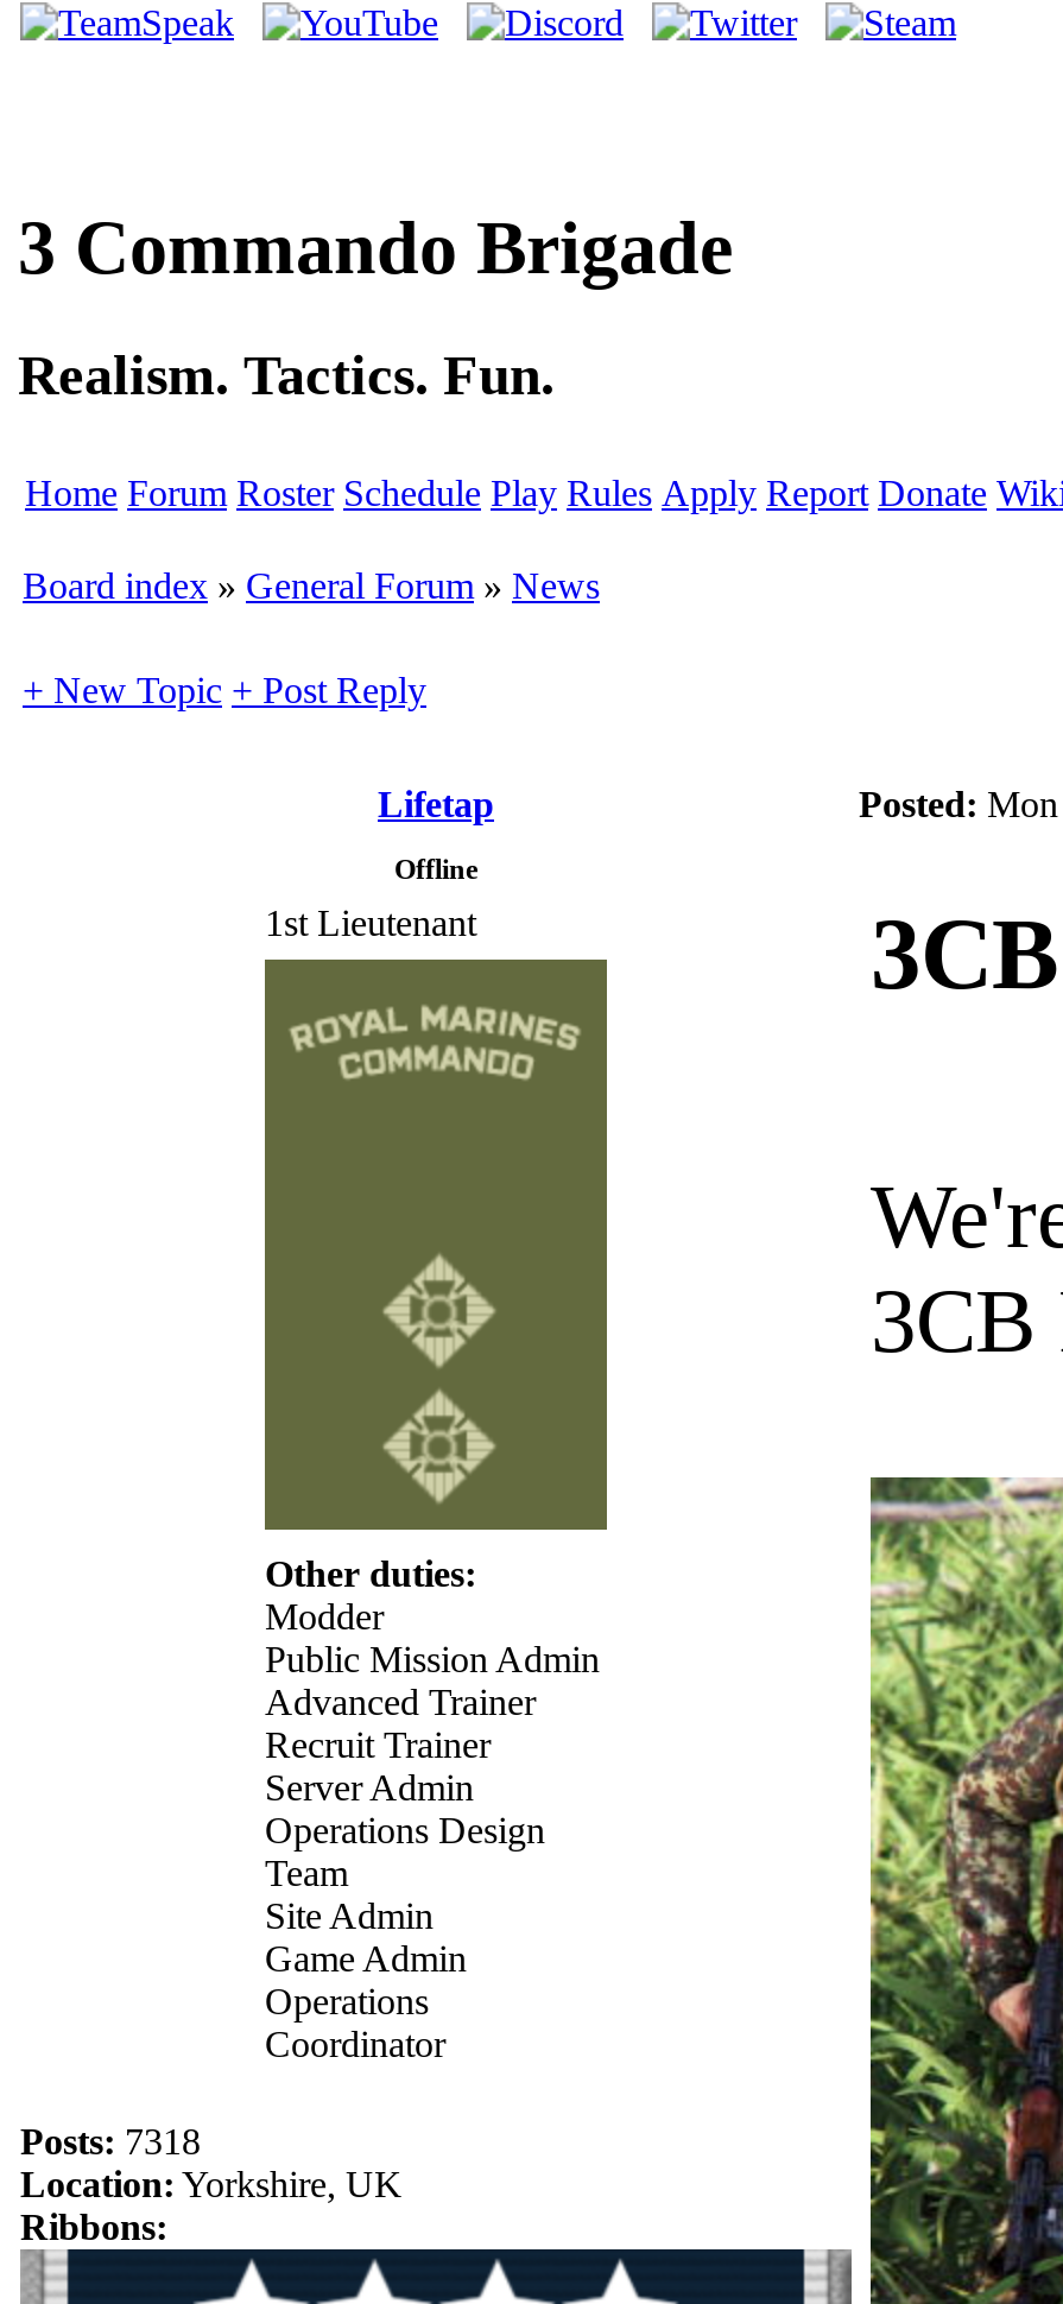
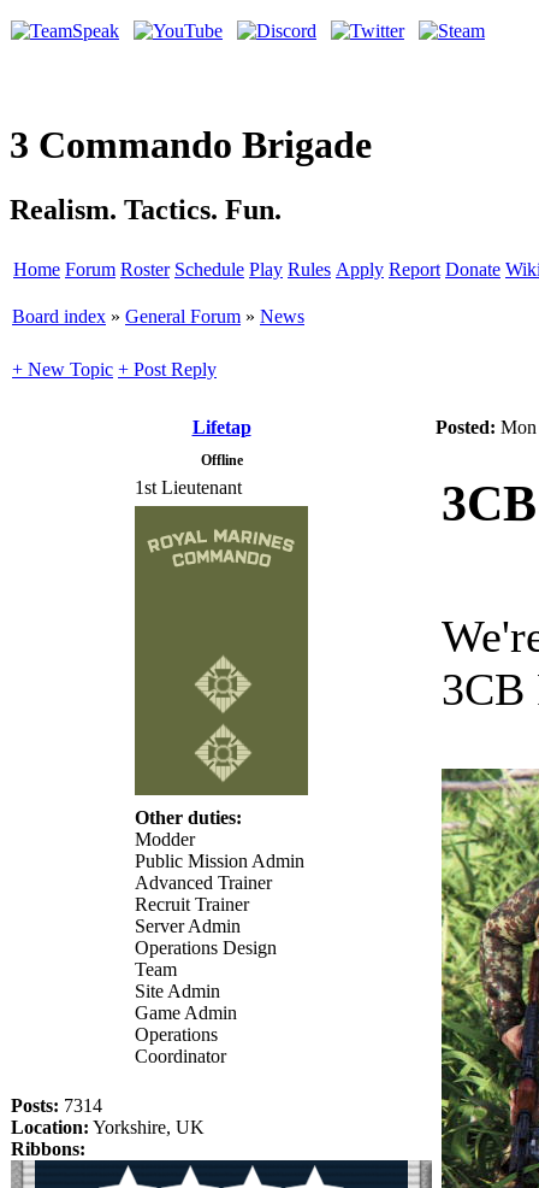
[20,2121,201,2161] Posts: 7318 -> [11,1095,102,1116] Posts: 7314

